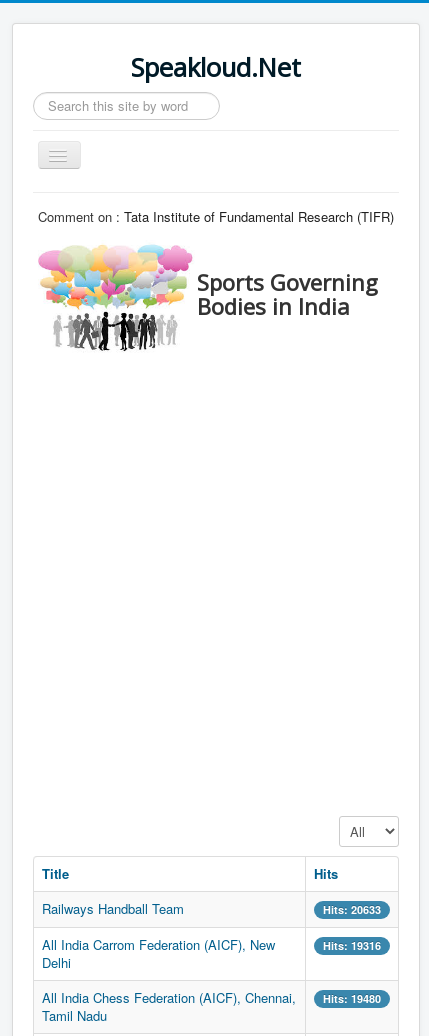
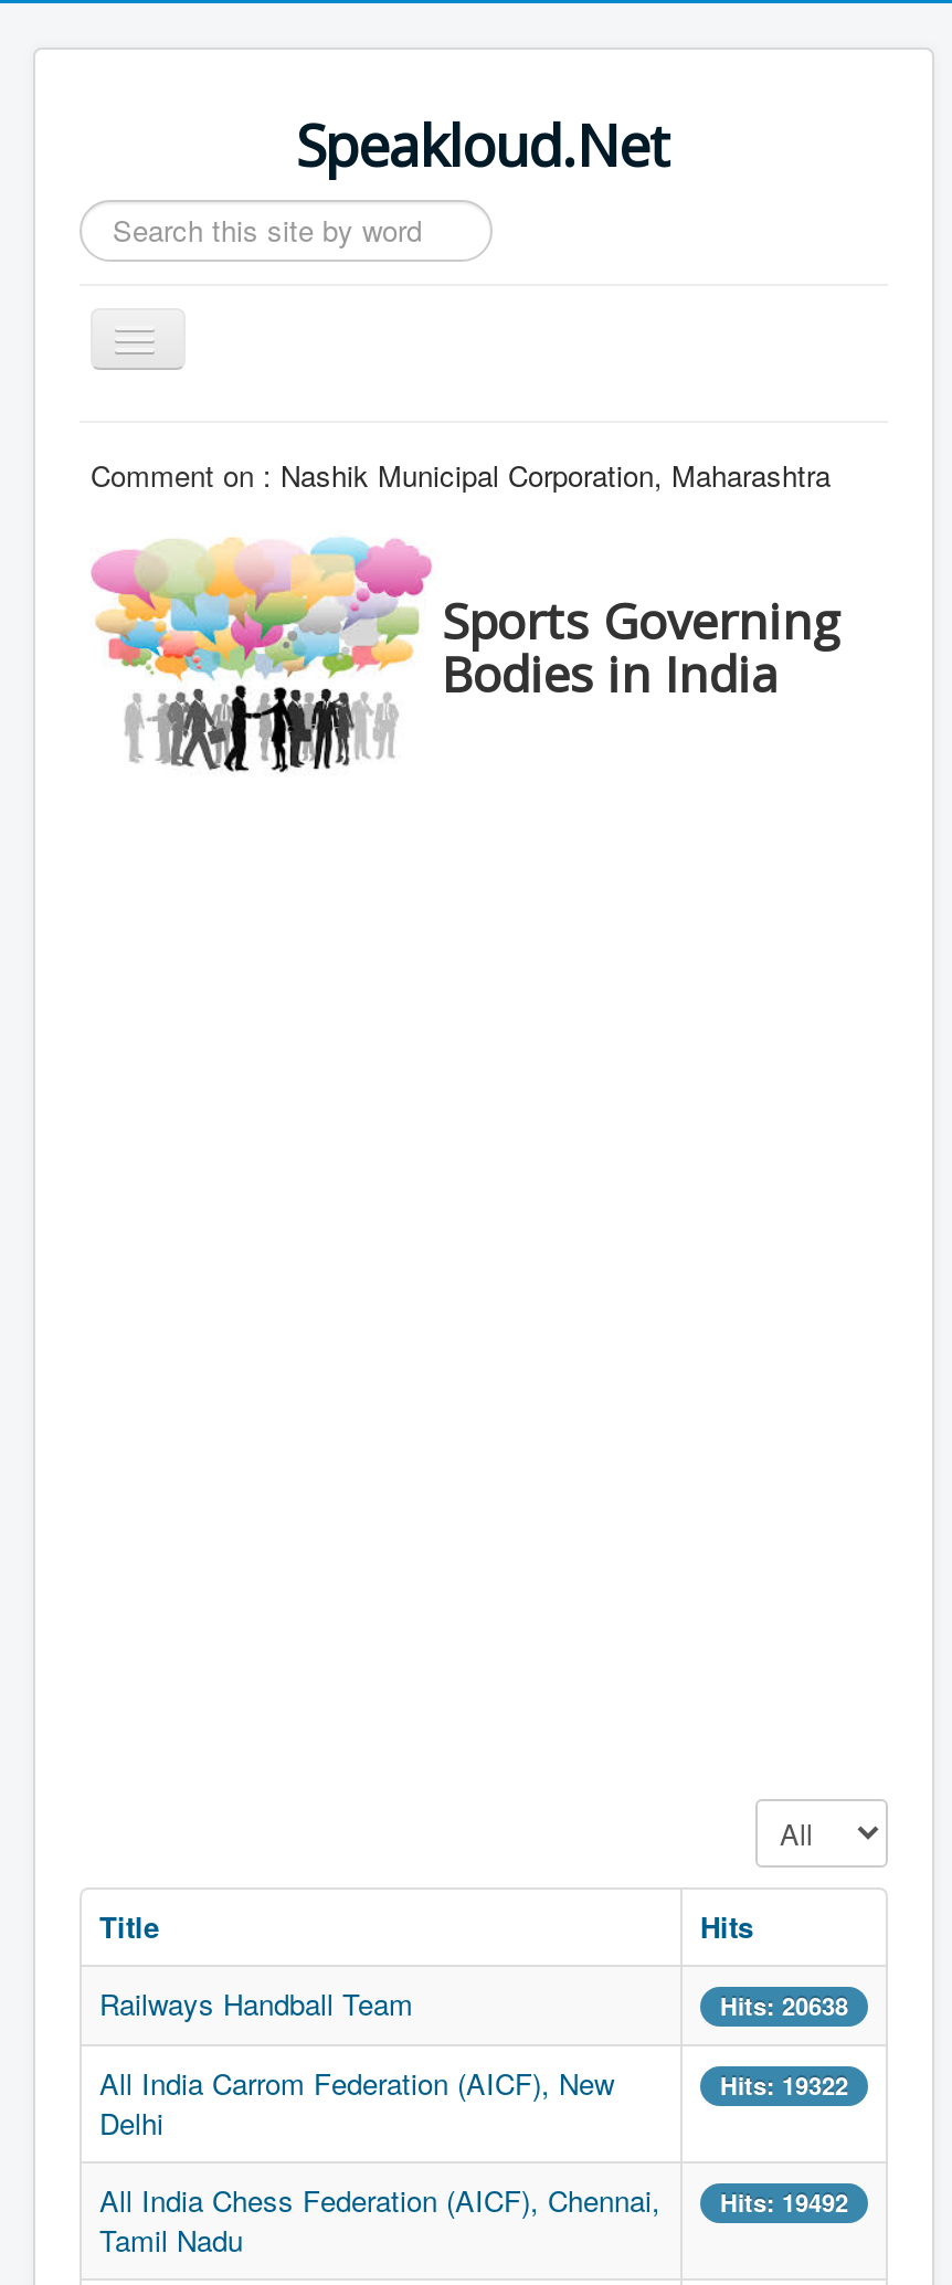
[38,207,394,226] Comment on : Tata Institute of Fundamental Research (TIFR) -> [91,454,831,496] Comment on : Nashik Municipal Corporation, Maharashtra
[323,902,381,917] Hits: 20633 -> [720,1989,848,2022] Hits: 20638
[323,938,381,953] Hits: 19316 -> [720,2069,848,2102] Hits: 19322
[42,988,381,1007] All India Chess Federation (AICF), Chennai, Hits: 19480 -> [99,2179,848,2221] All India Chess Federation (AICF), Chennai, Hits: 19492

